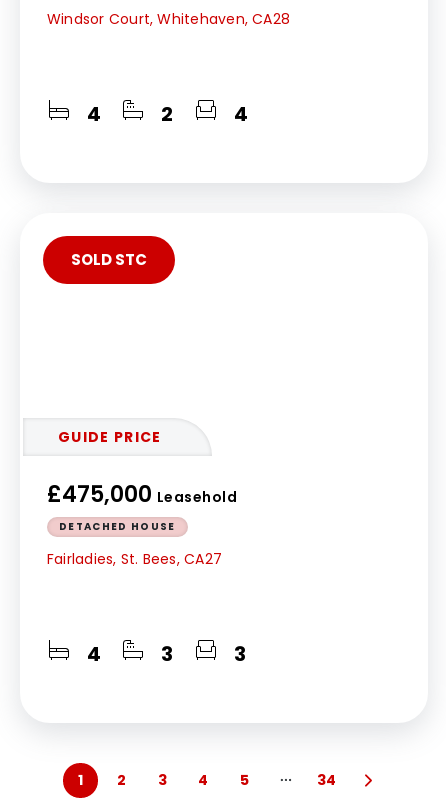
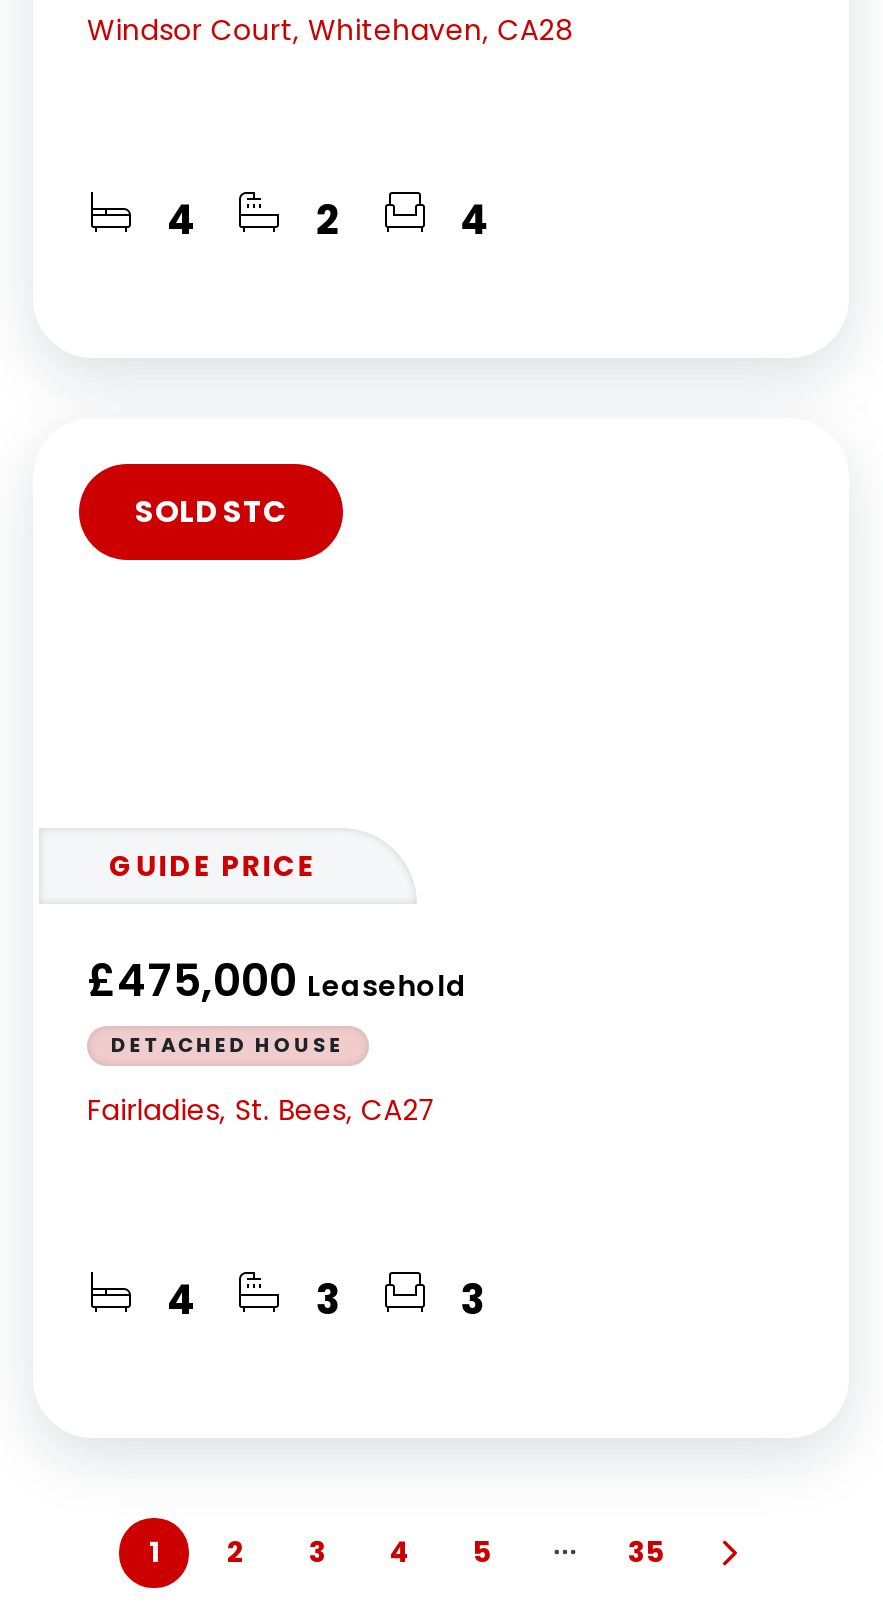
[317,770,336,790] 34 -> [628,1532,664,1572] 35

